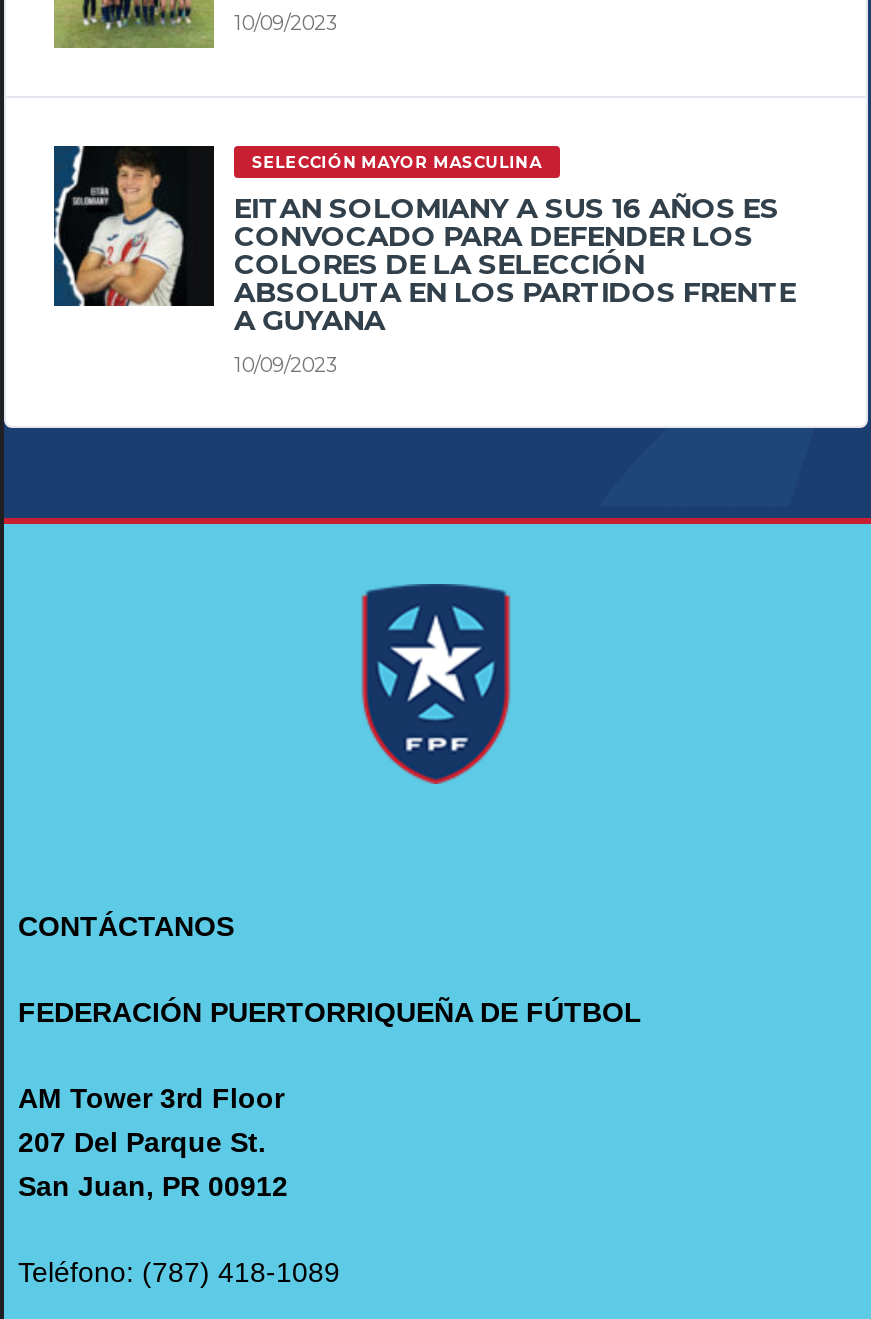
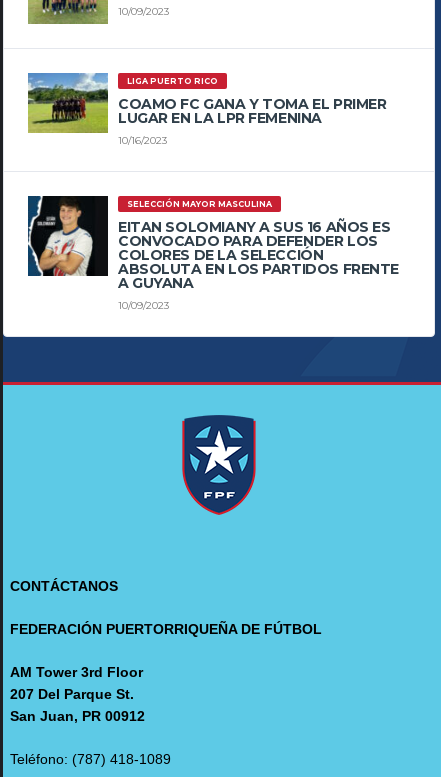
none -> [28,72,386,147] [image] | LIGA PUERTO RICO | COAMO FC GANA Y TOMA EL PRIMER | LUGAR EN LA LPR FEMENINA | 10/16/2023

